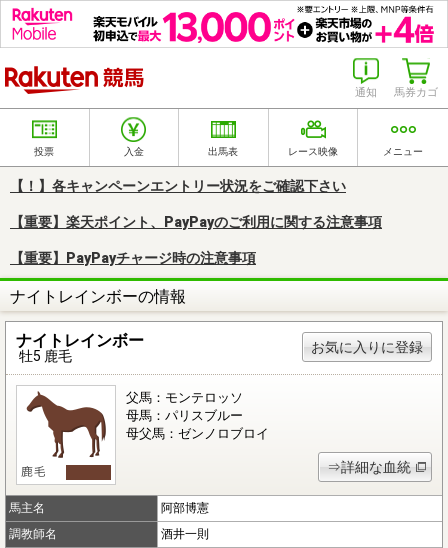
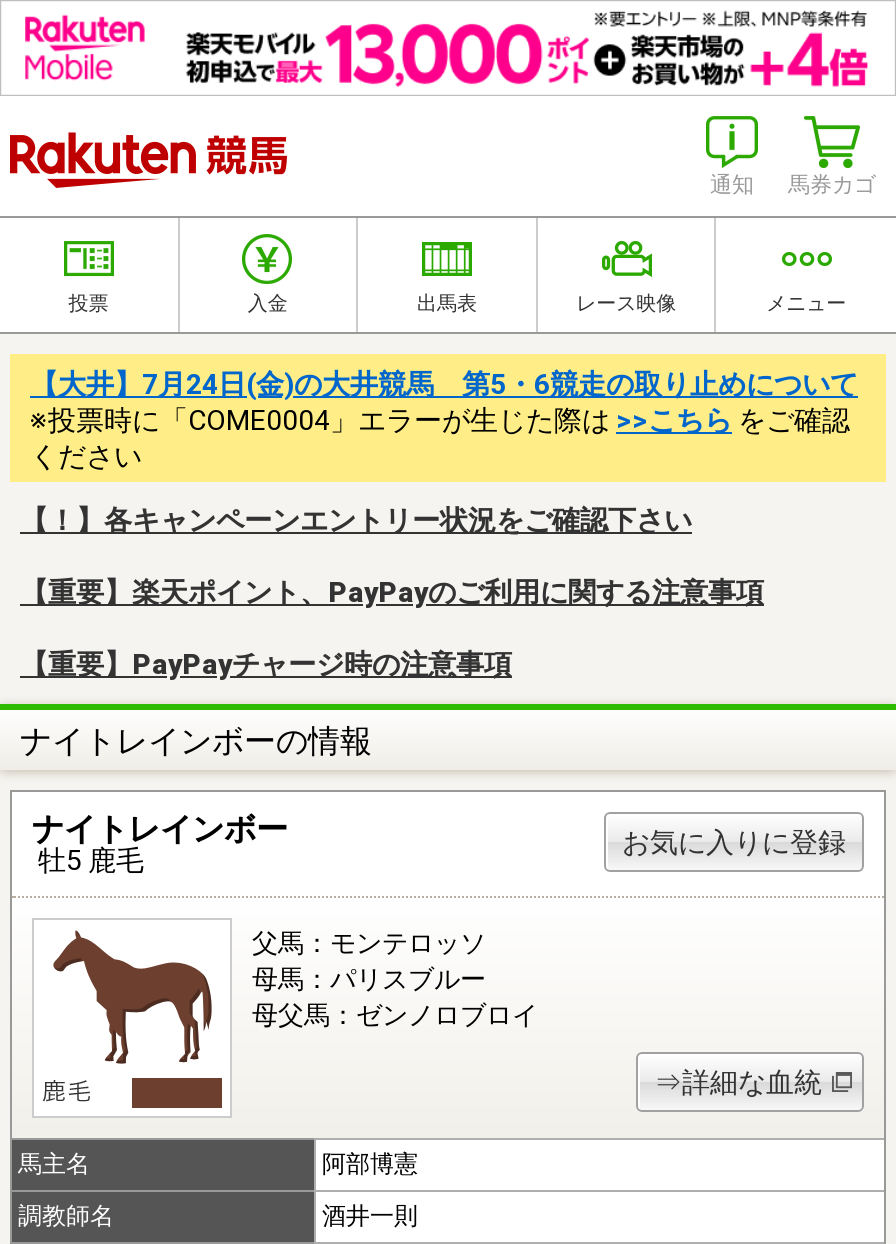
none -> [30,368,858,472] 【大井】7月24日(金)の大井競馬 第5・6競走の取り止めについて | ※投票時に「COME0004」エラーが生じた際は>>こちらをご確認 | ください

